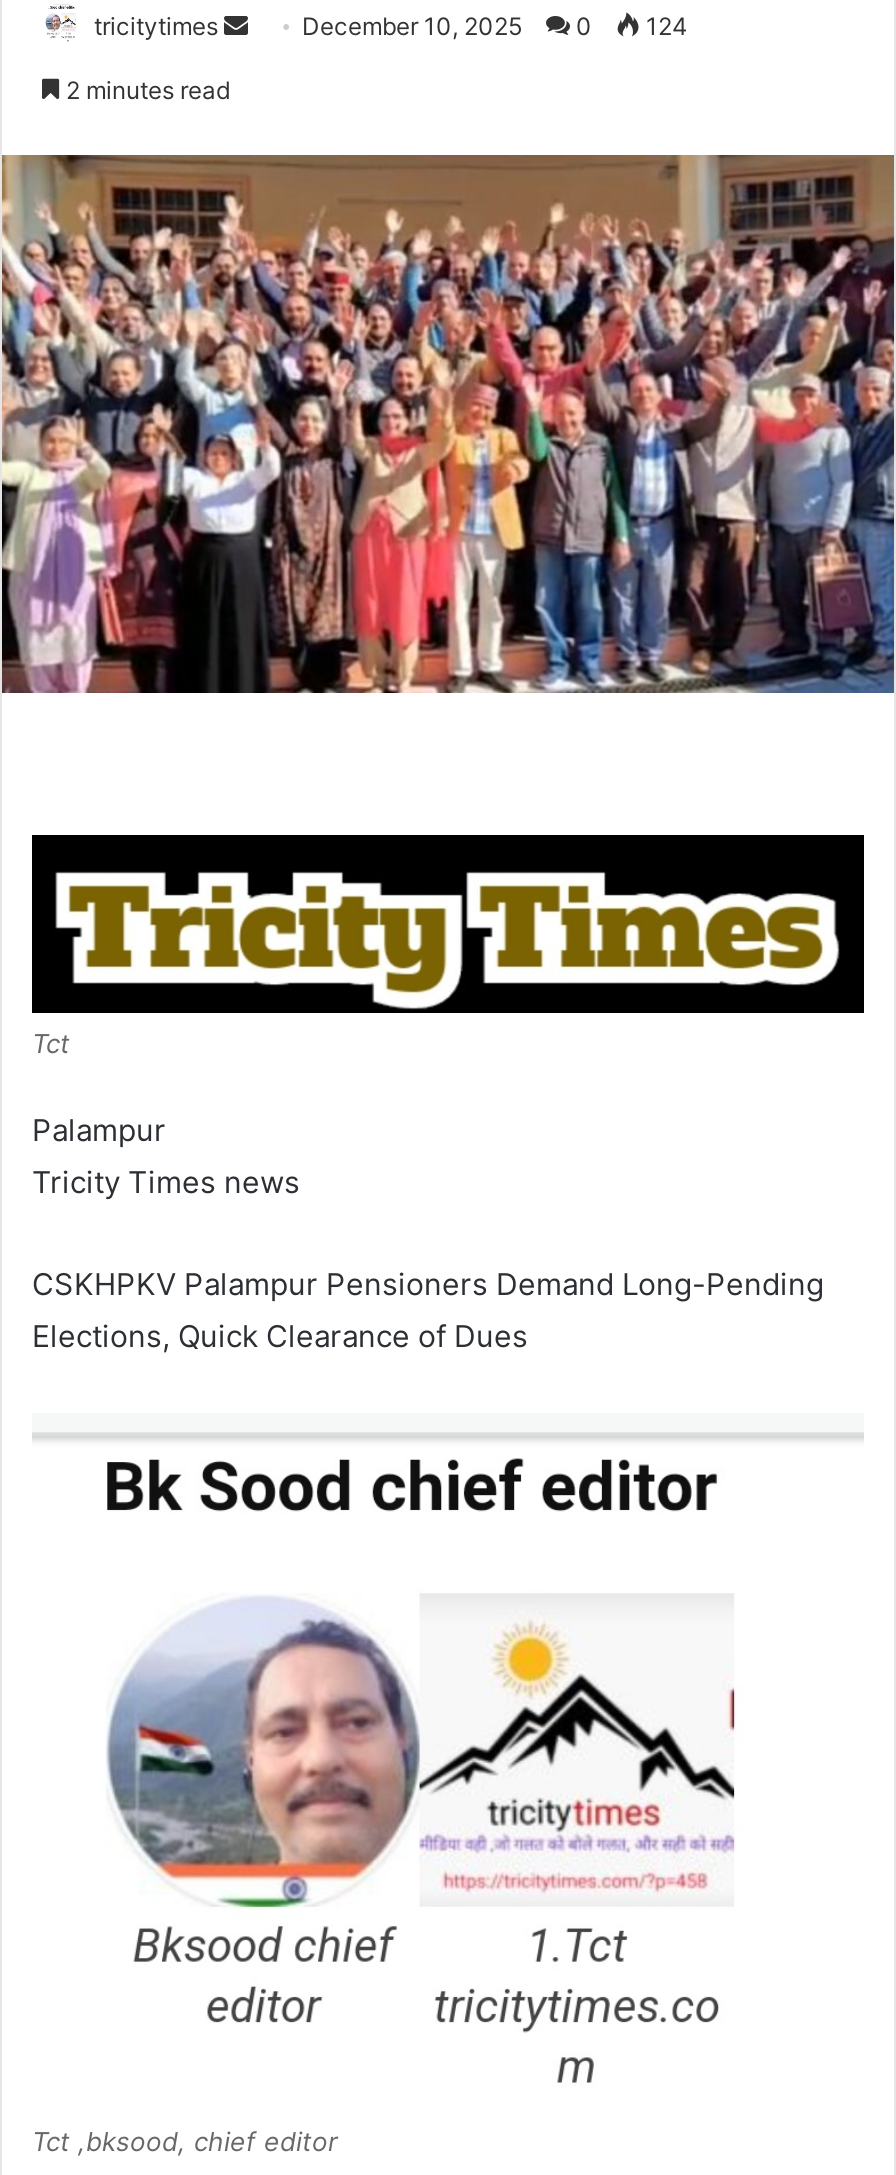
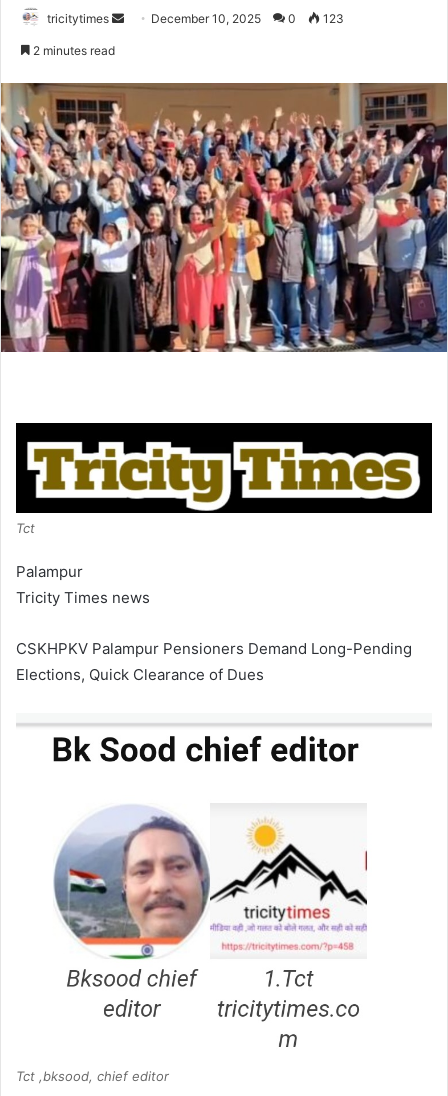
[640,11,688,41] 124 -> [320,11,344,26] 123

